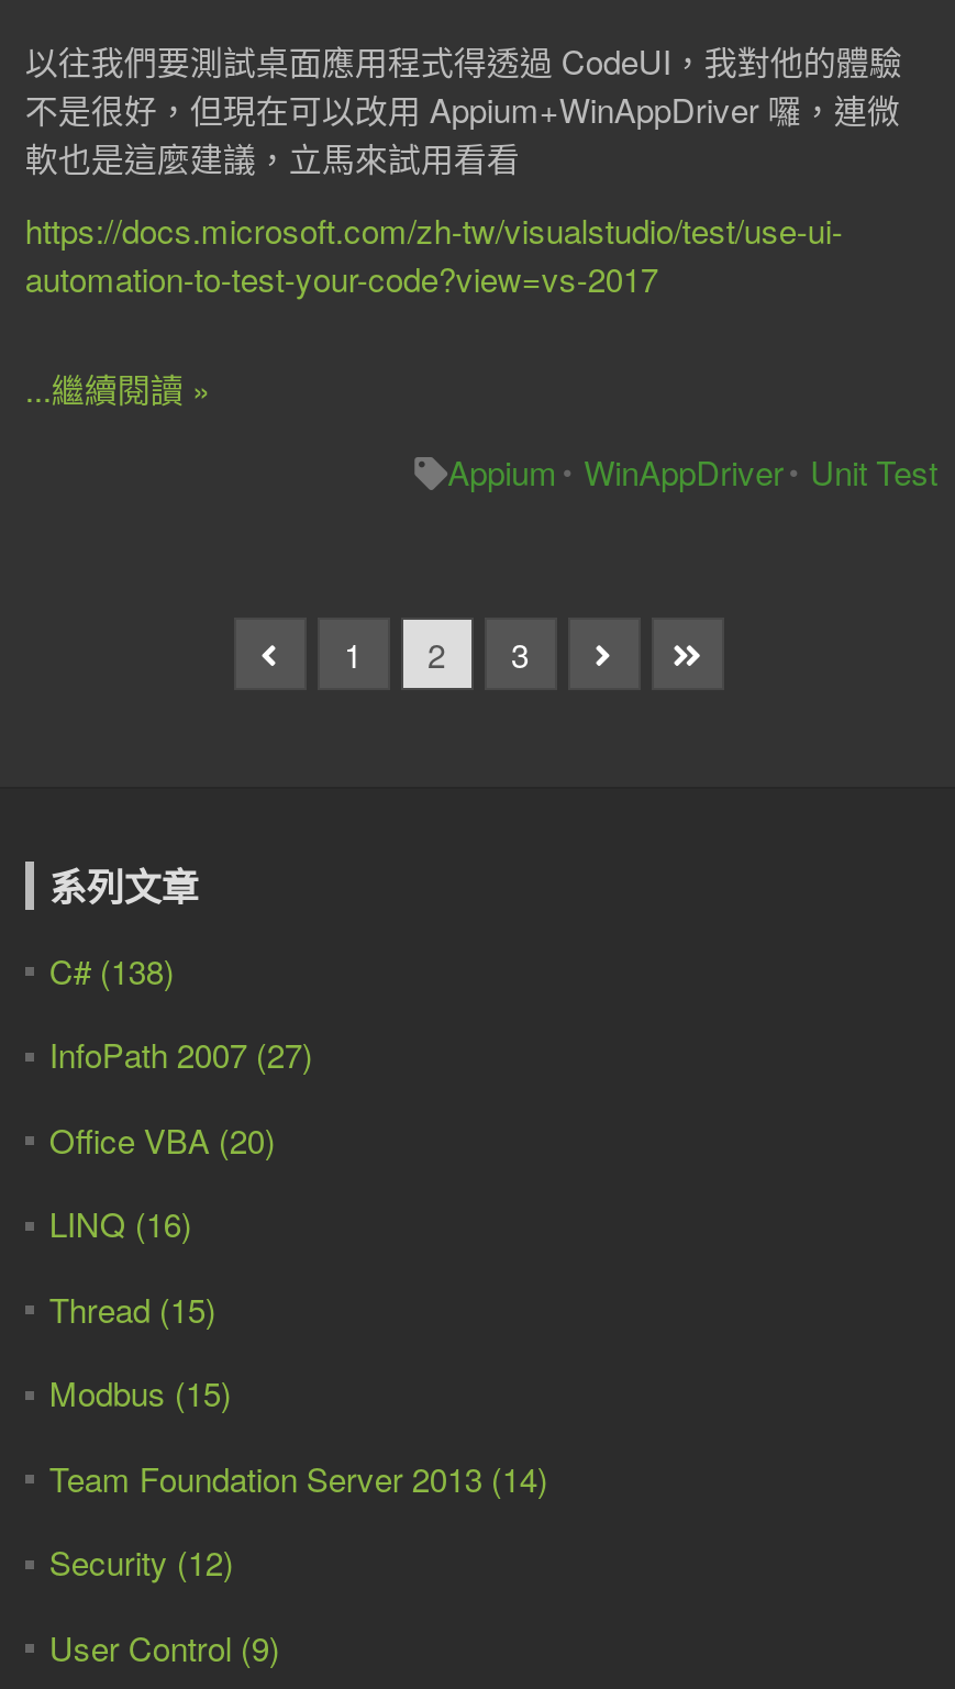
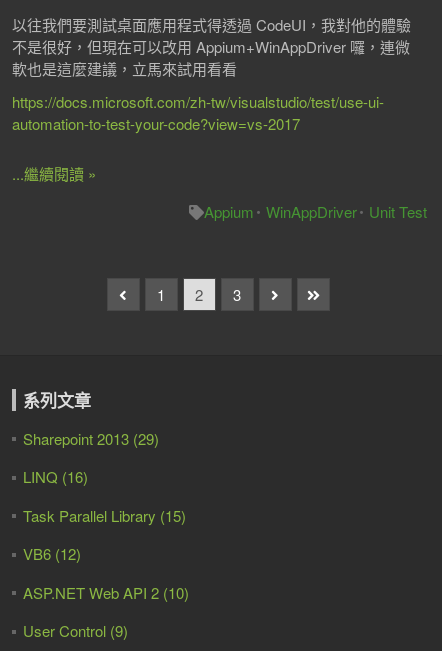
[49,946,313,1162] C# (138) | InfoPath 2007 (27) | Office VBA (20) -> [23,427,159,448] Sharepoint 2013 (29)
[49,1285,548,1585] Thread (15) | Modbus (15) | Team Foundation Server 2013 (14) | Security (12) -> [23,504,189,602] Task Parallel Library (15) | VB6 (12) | ASP.NET Web API 2 (10)

